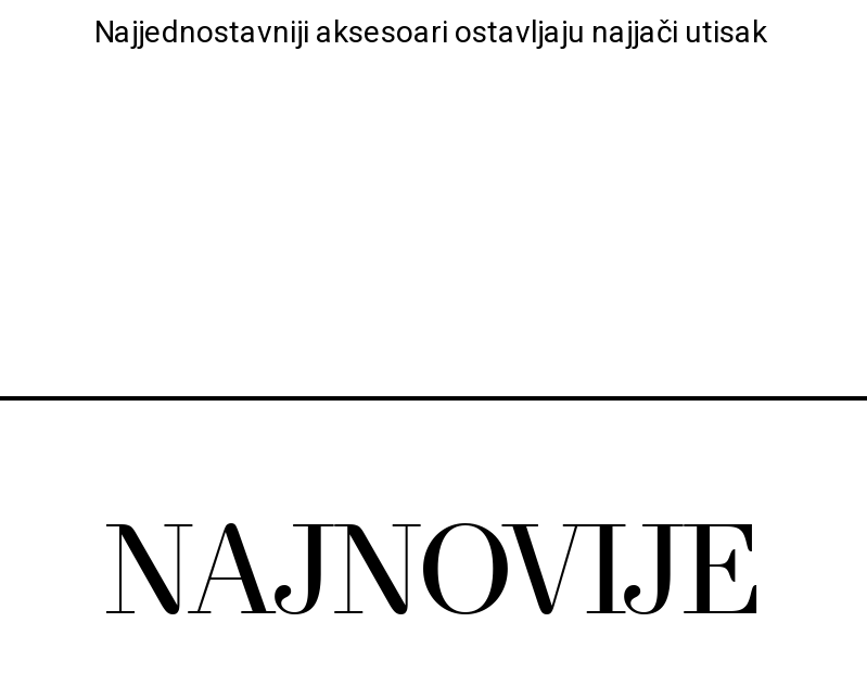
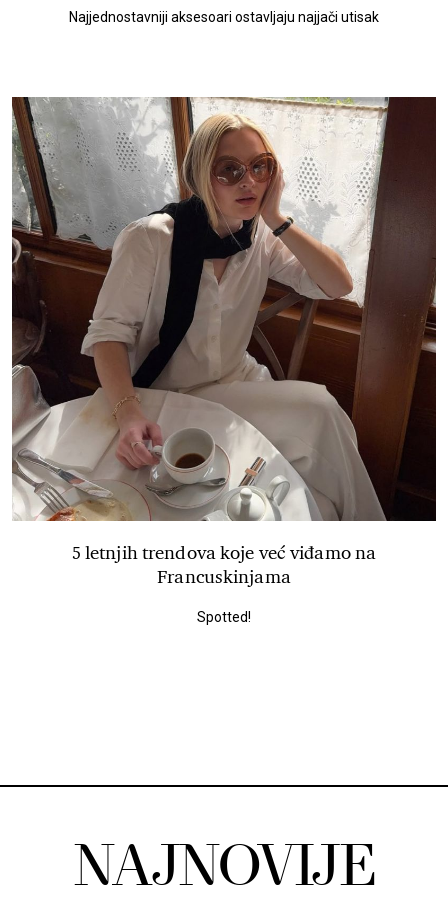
none -> [11,96,437,625] [image] | 5 letnjih trendova koje već viđamo na | Francuskinjama | Spotted!

